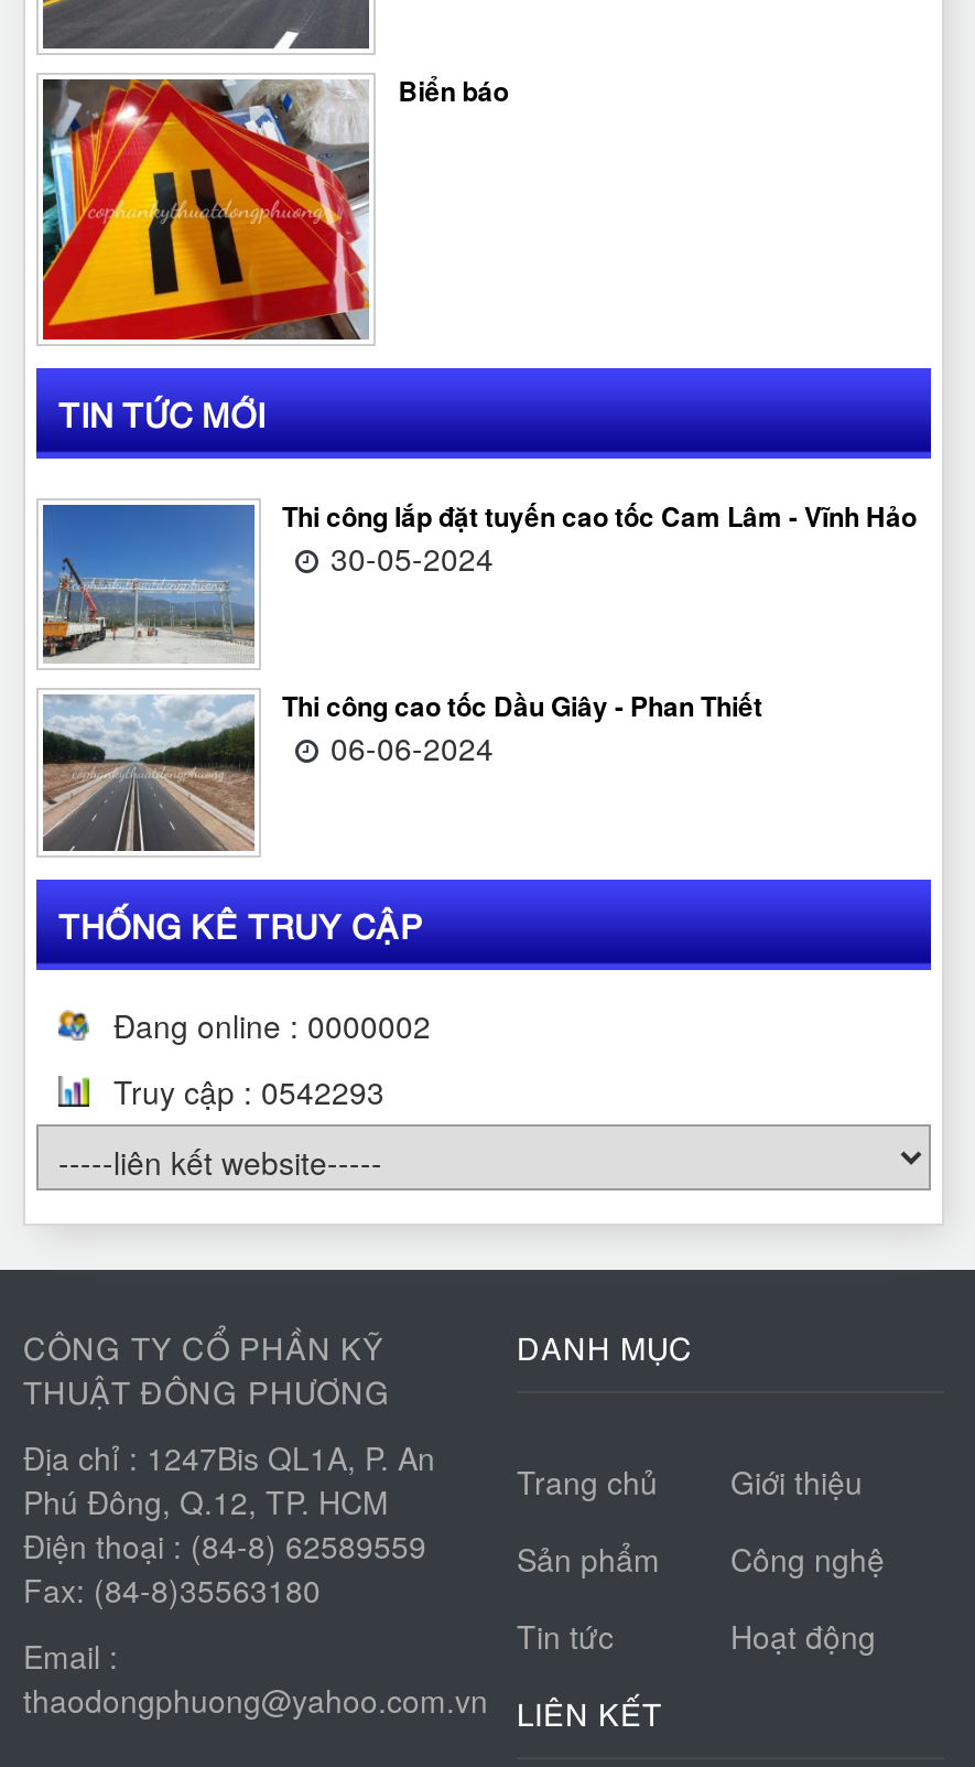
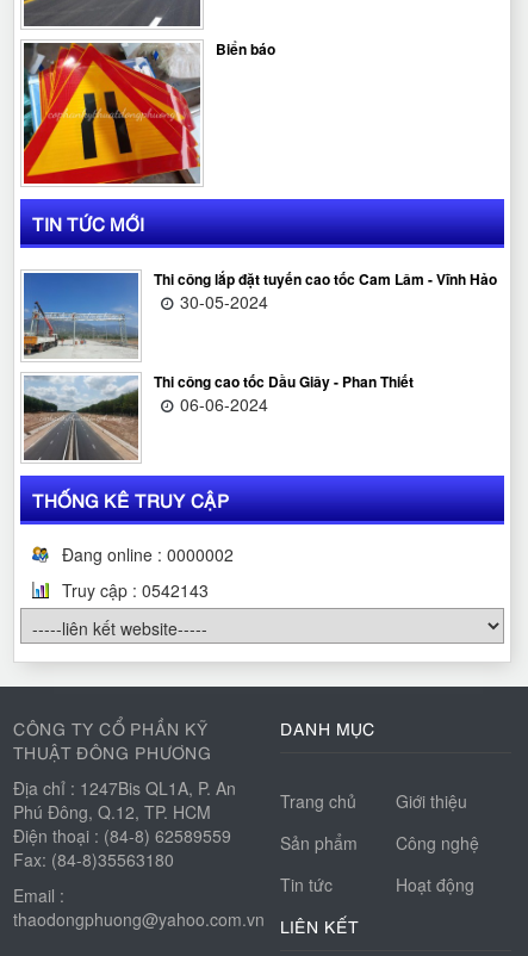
[113,1070,384,1114] Truy cập : 0542293 -> [62,579,209,602] Truy cập : 0542143

